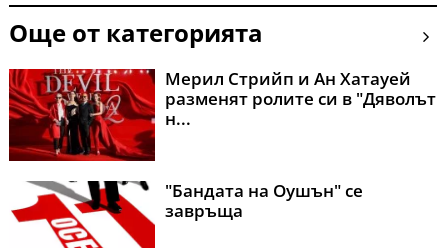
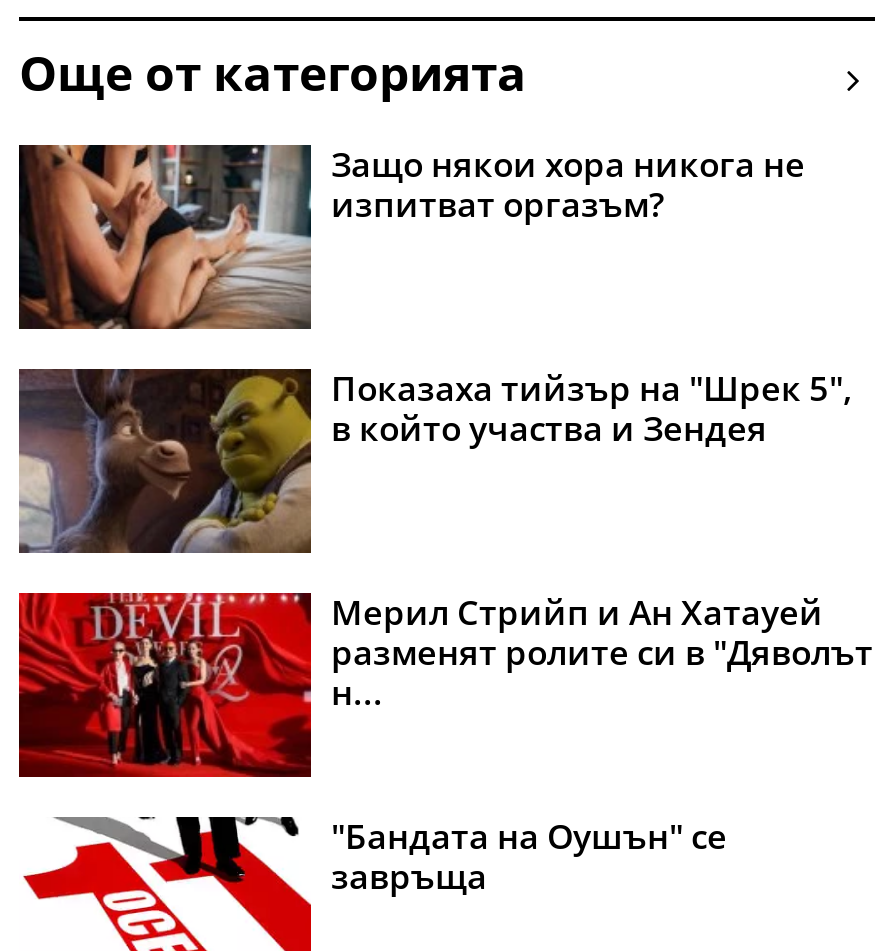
none -> [17,140,805,331] [image] | Защо някои хора никога не | изпитват оргазъм?
none -> [17,364,853,555] [image] | Показаха тийзър на "Шрек 5", | в който участва и Зендея

